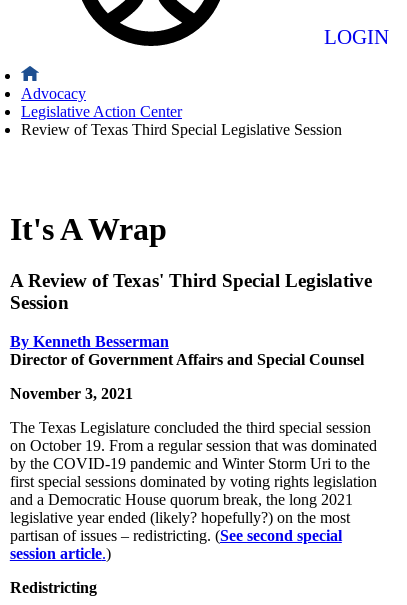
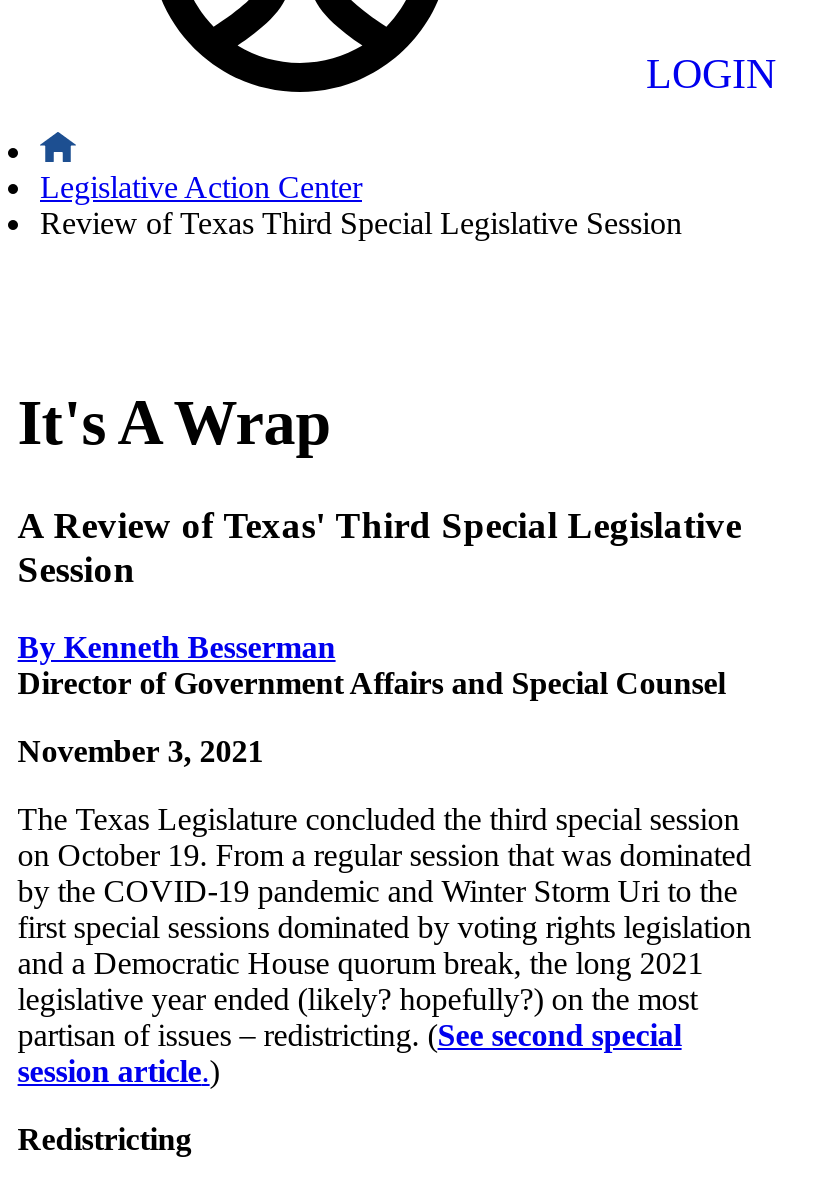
[21,85,86,102] Advocacy -> none

